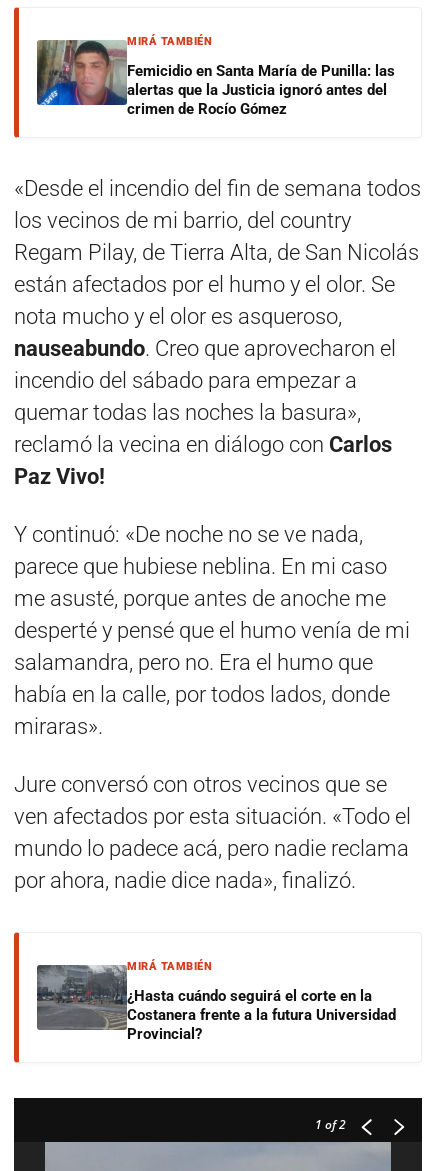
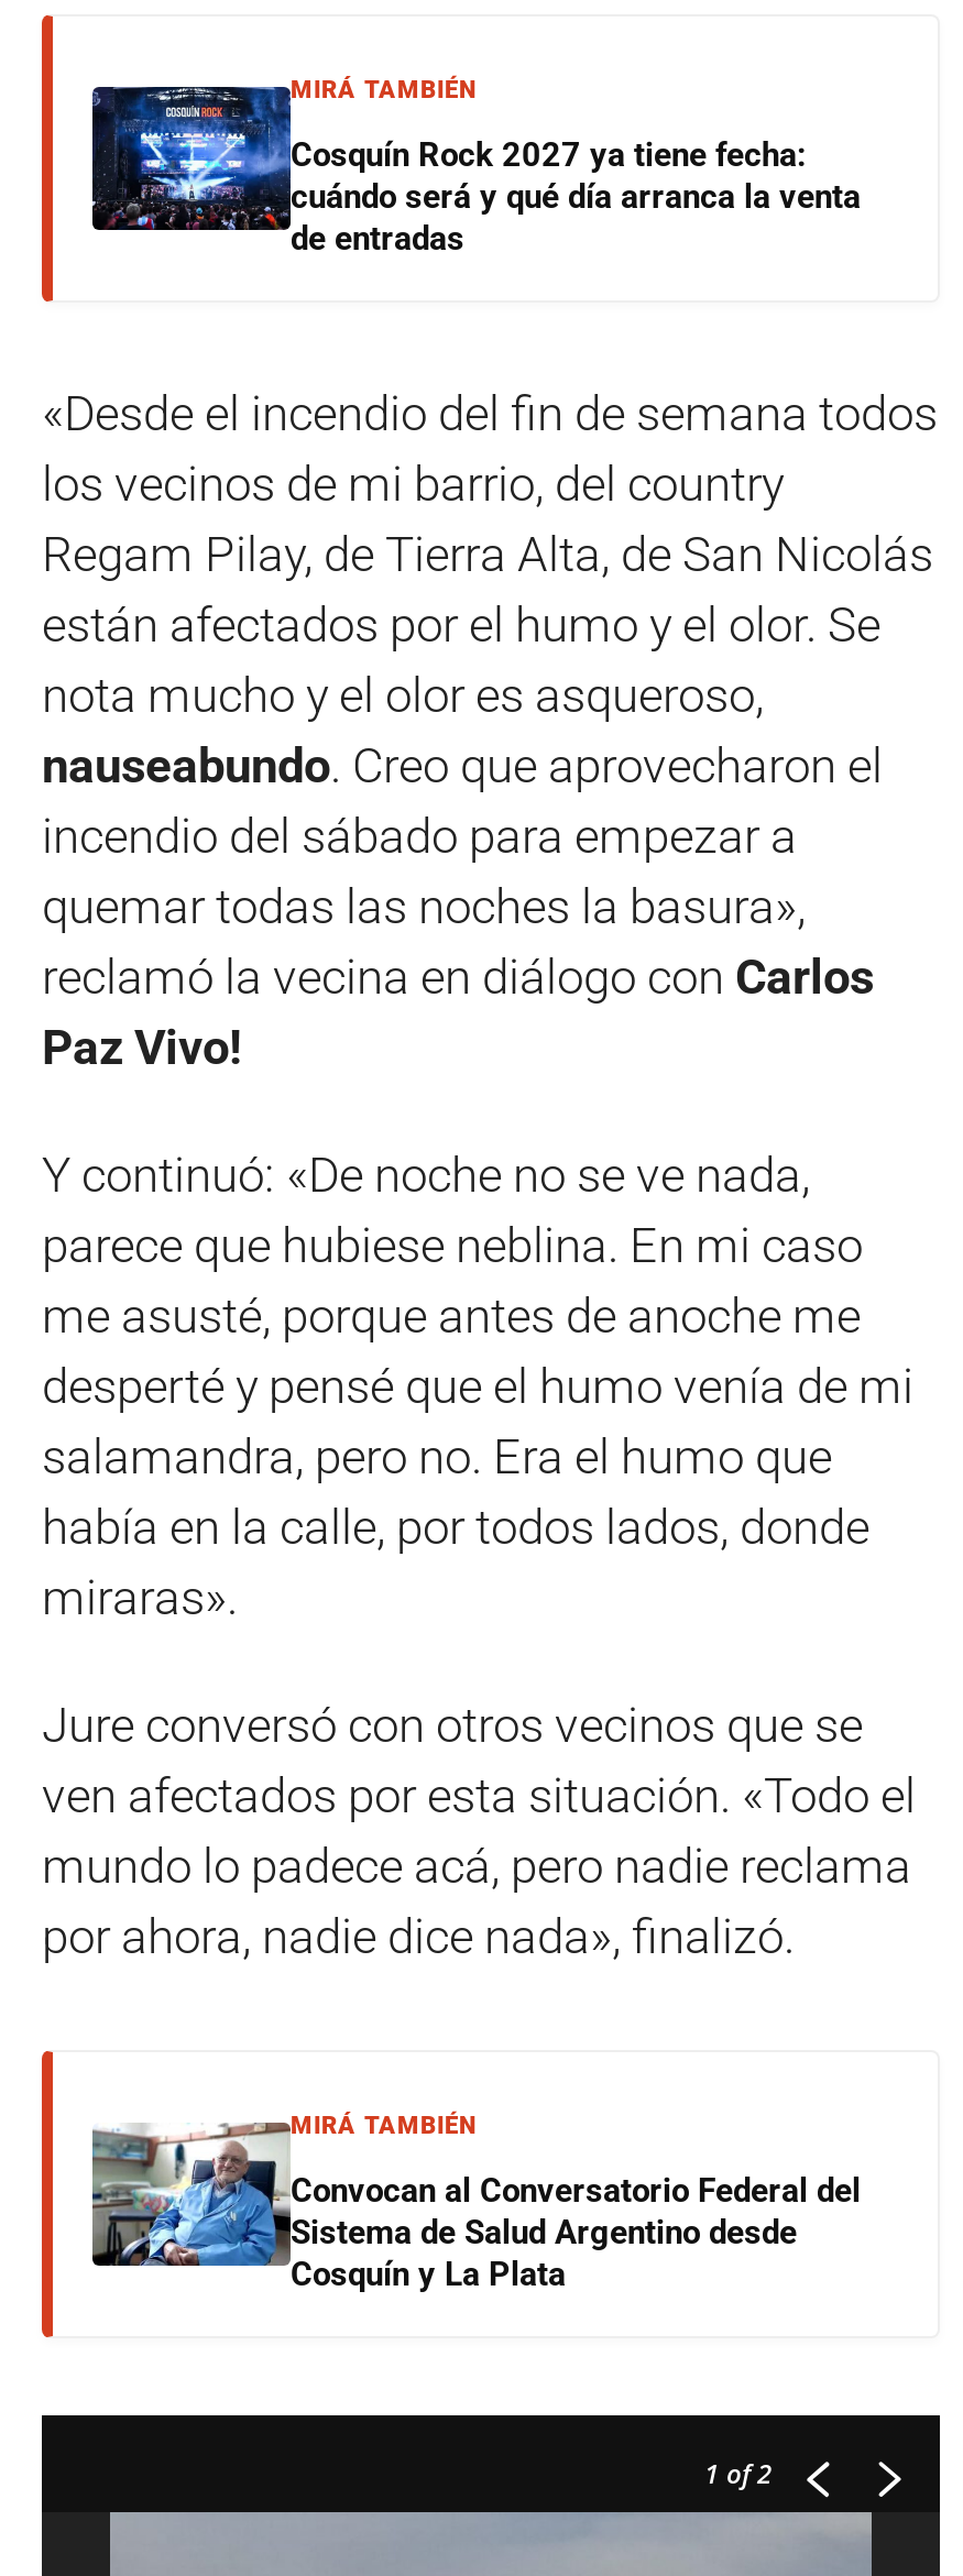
[36,39,395,118] [image] | Femicidio en Santa María de Punilla: las | alertas que la Justicia ignoró antes del | crimen de Rocío Gómez -> [90,85,861,259] [image] | Cosquín Rock 2027 ya tiene fecha: | cuándo será y qué día arranca la venta | de entradas
[37,964,396,1043] [image] | ¿Hasta cuándo seguirá el corte en la | Costanera frente a la futura Universidad | Provincial? -> [92,2123,861,2294] [image] | Convocan al Conversatorio Federal del | Sistema de Salud Argentino desde | Cosquín y La Plata

